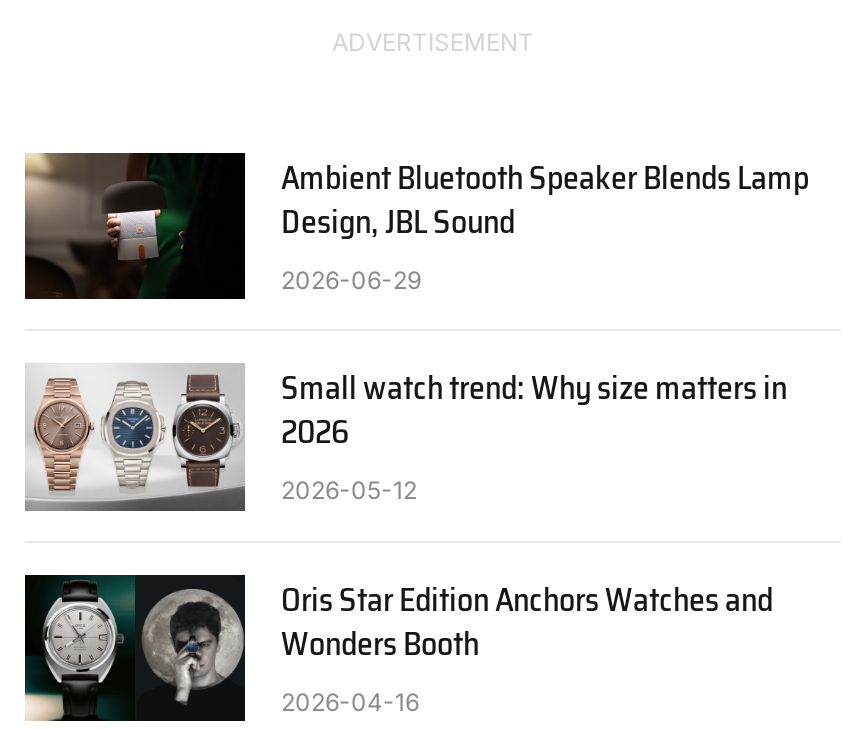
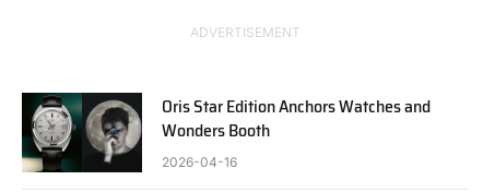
[23,151,809,506] [image] | Ambient Bluetooth Speaker Blends Lamp | Design, JBL Sound | 2026-06-29 | Small watch trend: Why size matters in | 2026 | 2026-05-12 -> none
[23,363,247,513] [image] -> none

